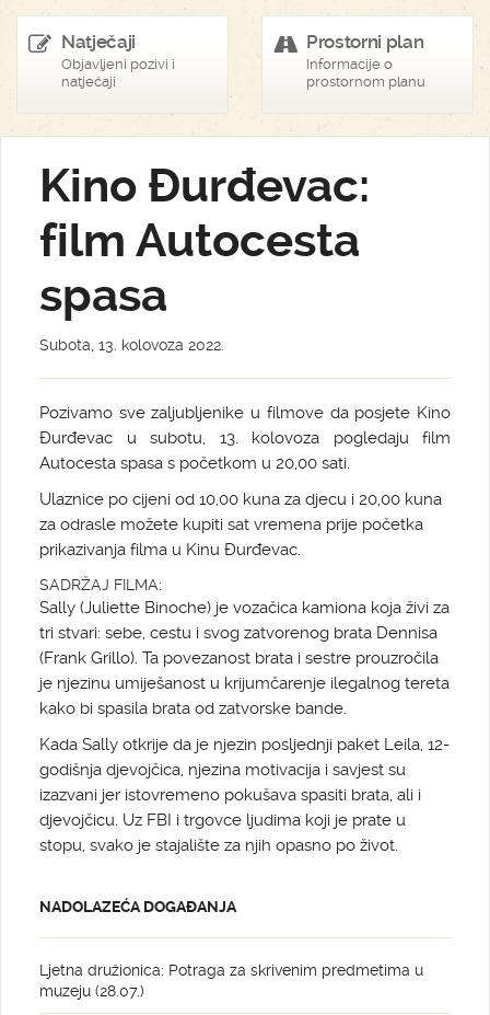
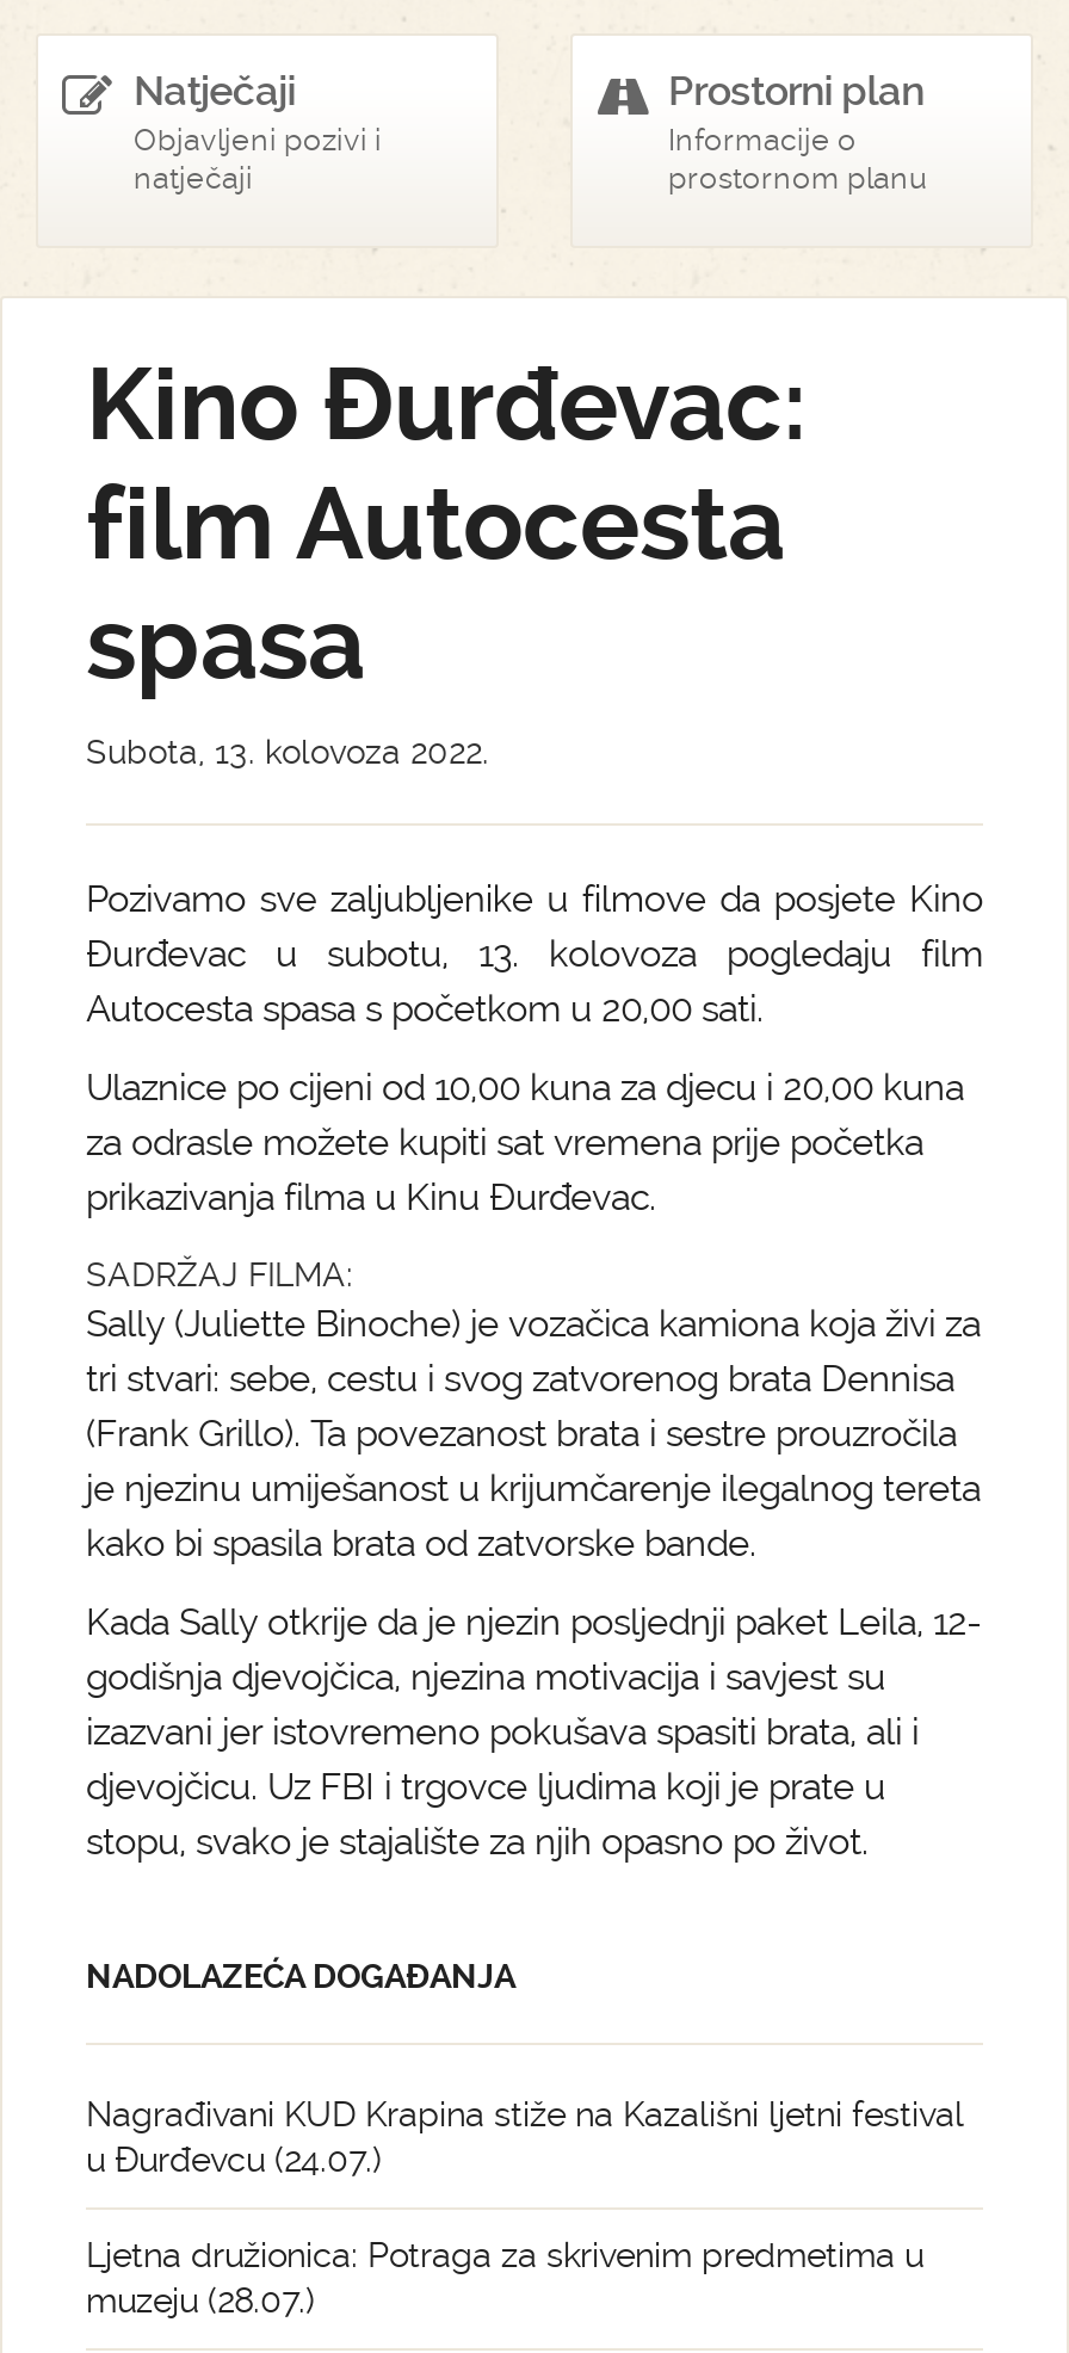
none -> [86,2095,964,2179] Nagrađivani KUD Krapina stiže na Kazališni ljetni festival | u Đurđevcu (24.07.)

